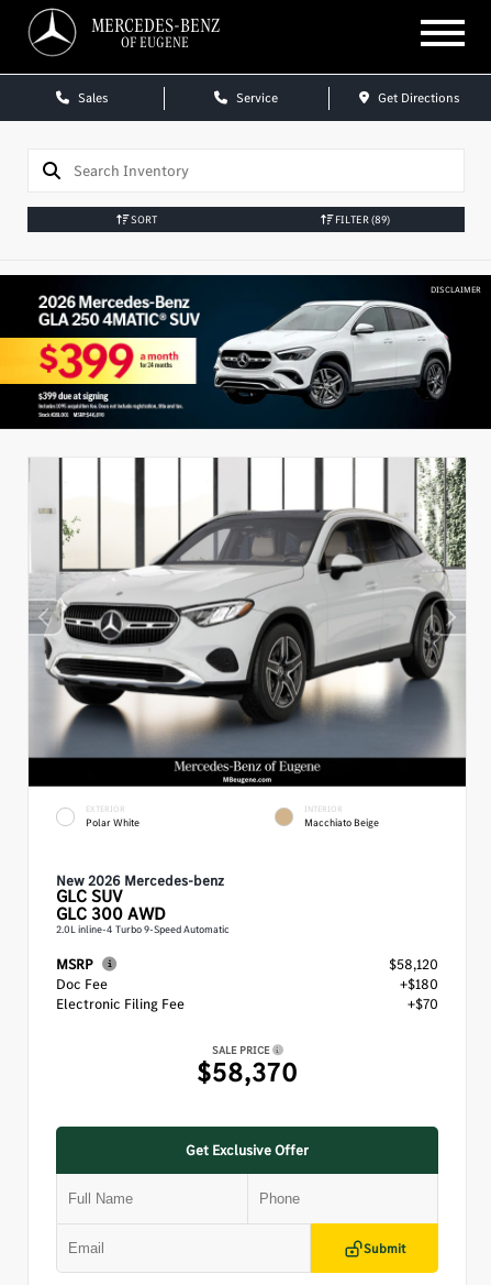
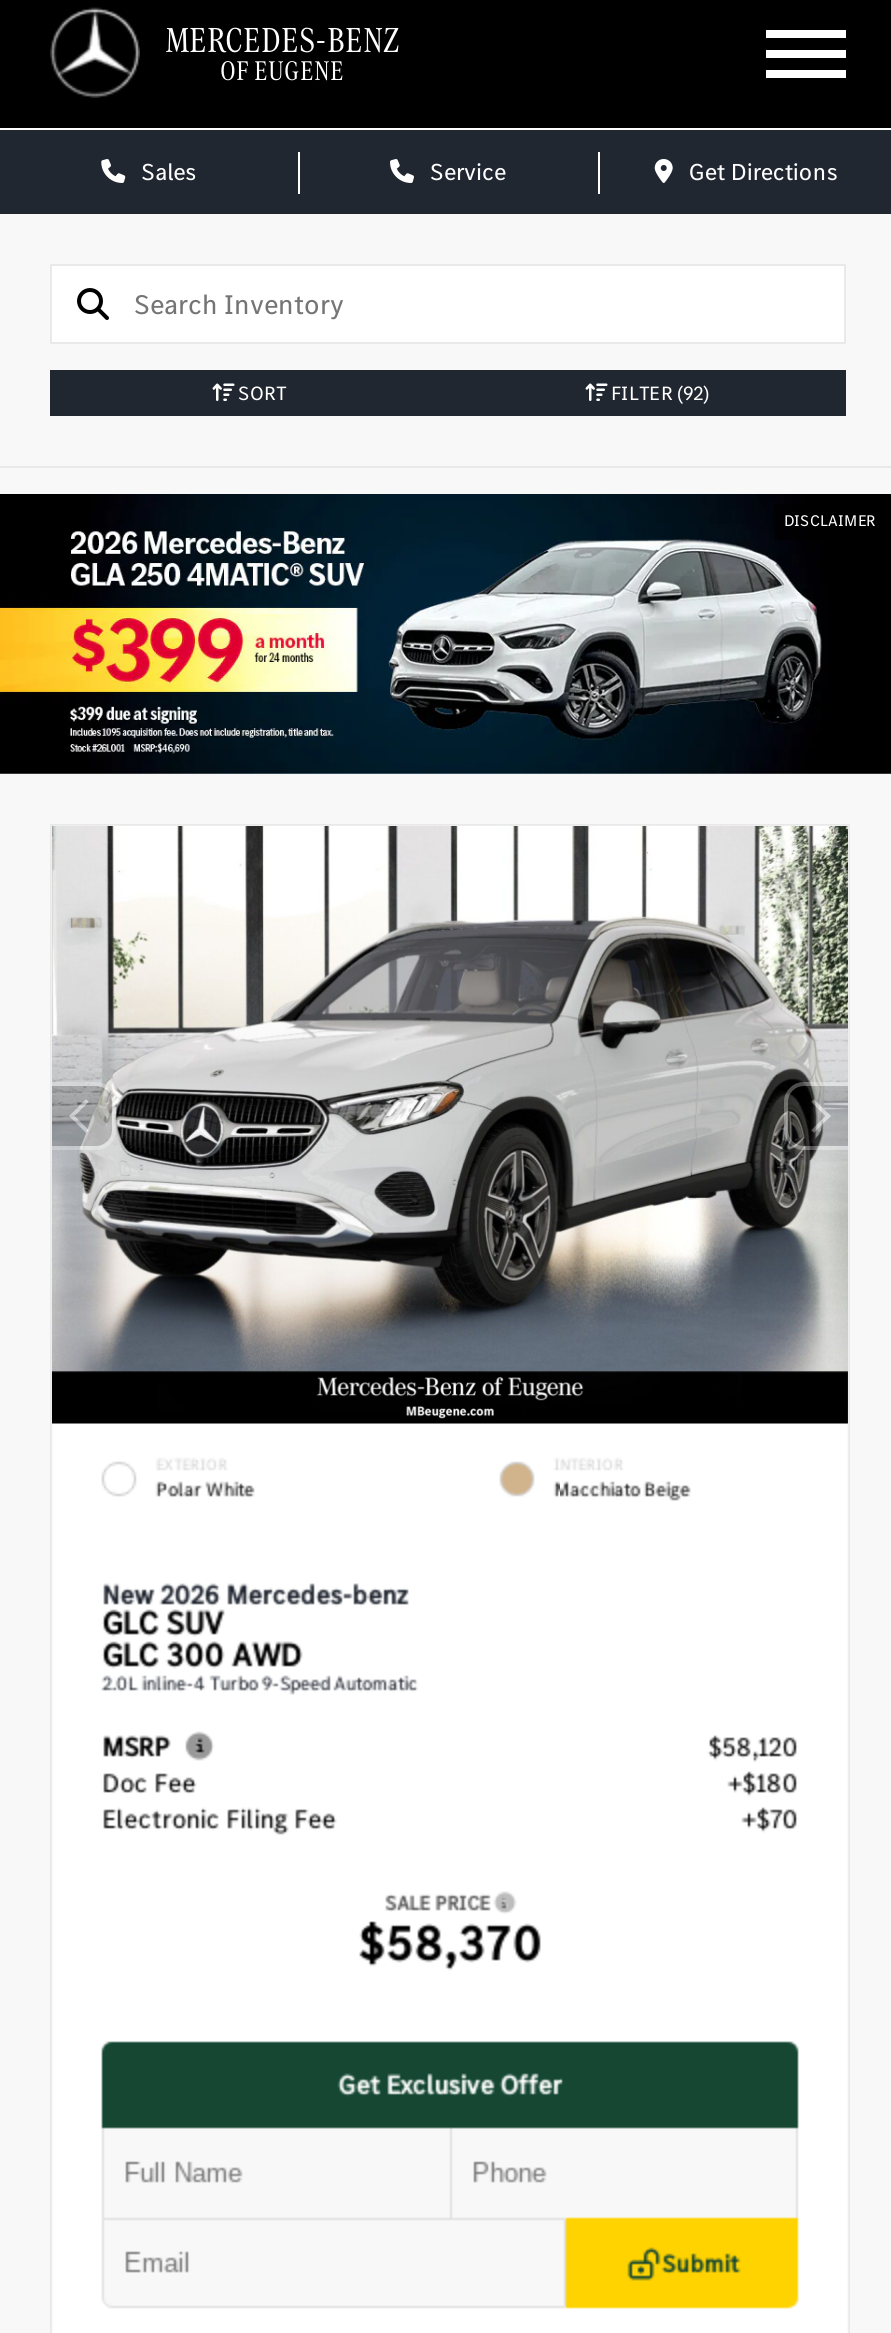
[333,212,390,226] FILTER (89) -> [607,380,709,406] FILTER (92)

